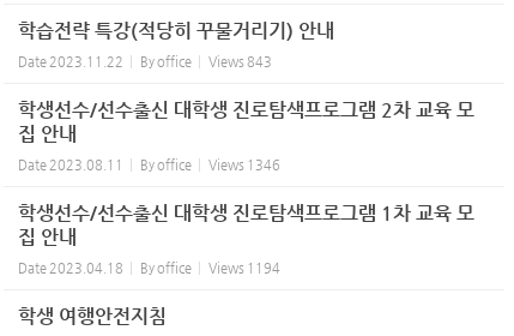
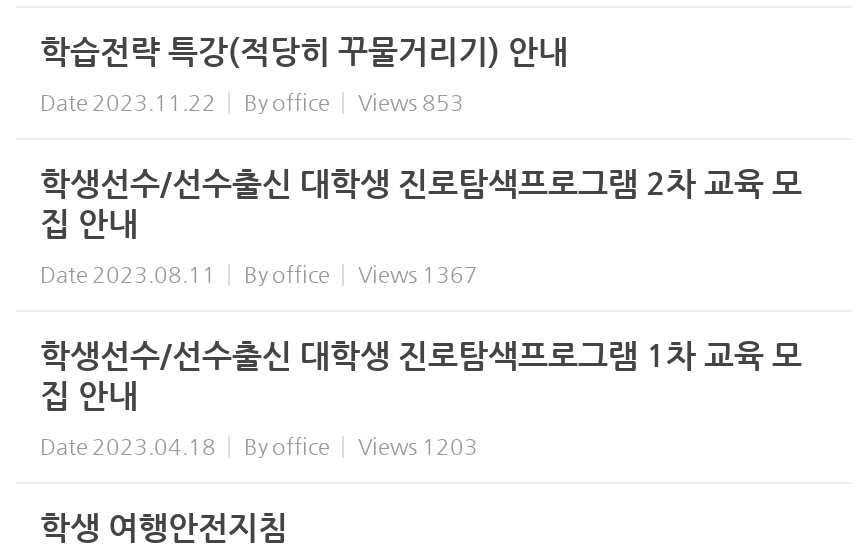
[18,54,272,70] Date 2023.11.22 By office Views 843 -> [40,90,464,116] Date 2023.11.22 By office Views 853
[18,157,280,173] Date 2023.08.11 By office Views 1346 -> [40,262,478,288] Date 2023.08.11 By office Views 1367
[18,260,280,276] Date 2023.04.18 By office Views 1194 -> [40,434,478,460] Date 2023.04.18 By office Views 1203

